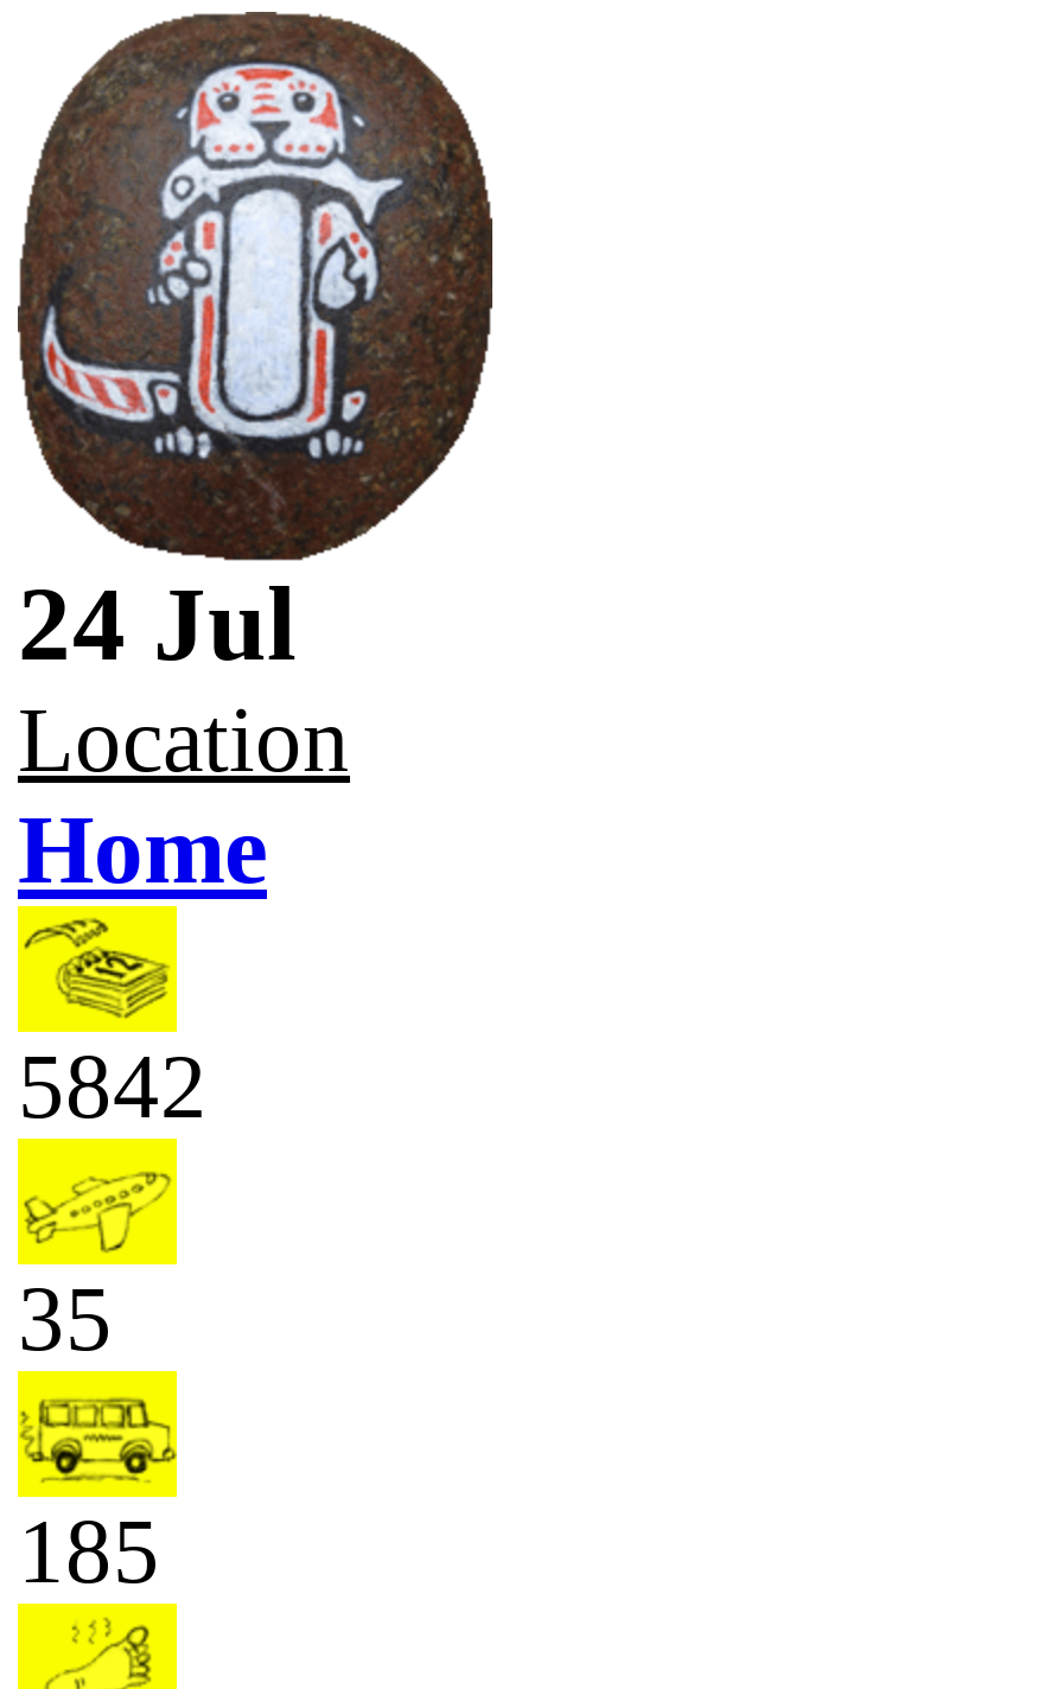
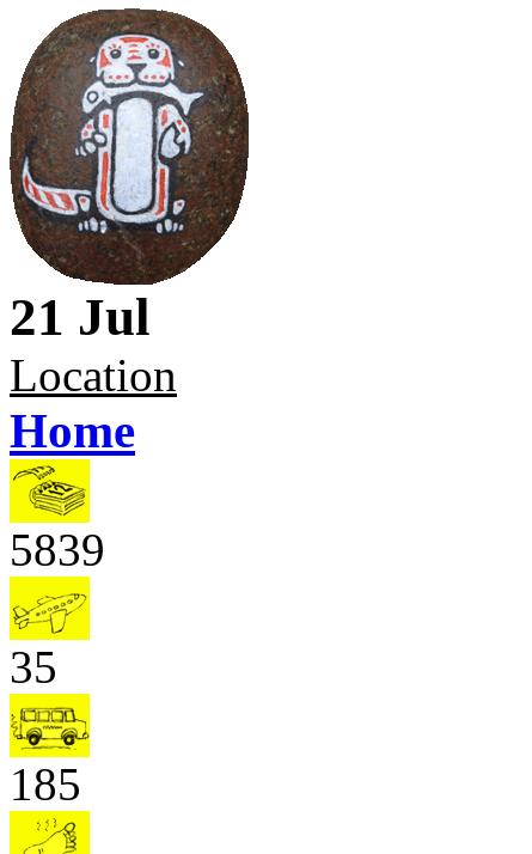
[18,565,298,683] 24 Jul -> [10,287,151,347] 21 Jul
[18,1034,208,1136] 5842 -> [10,524,105,575] 5839

